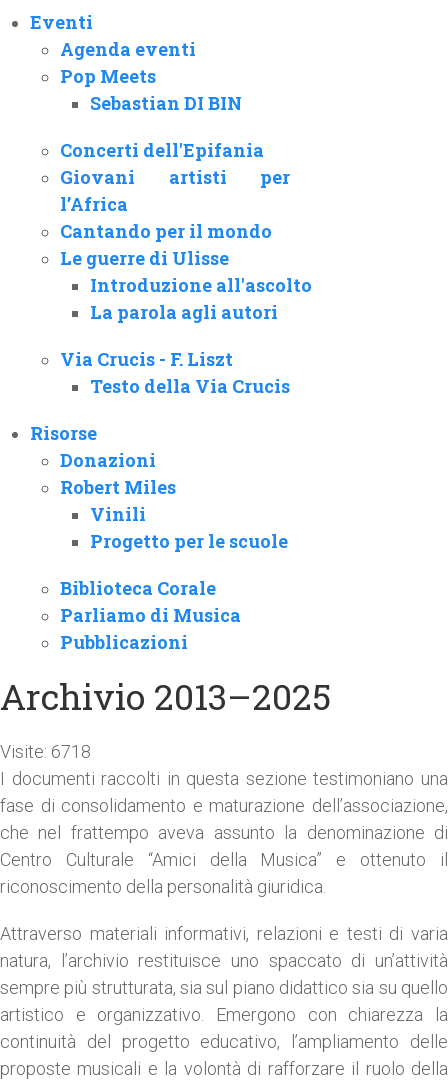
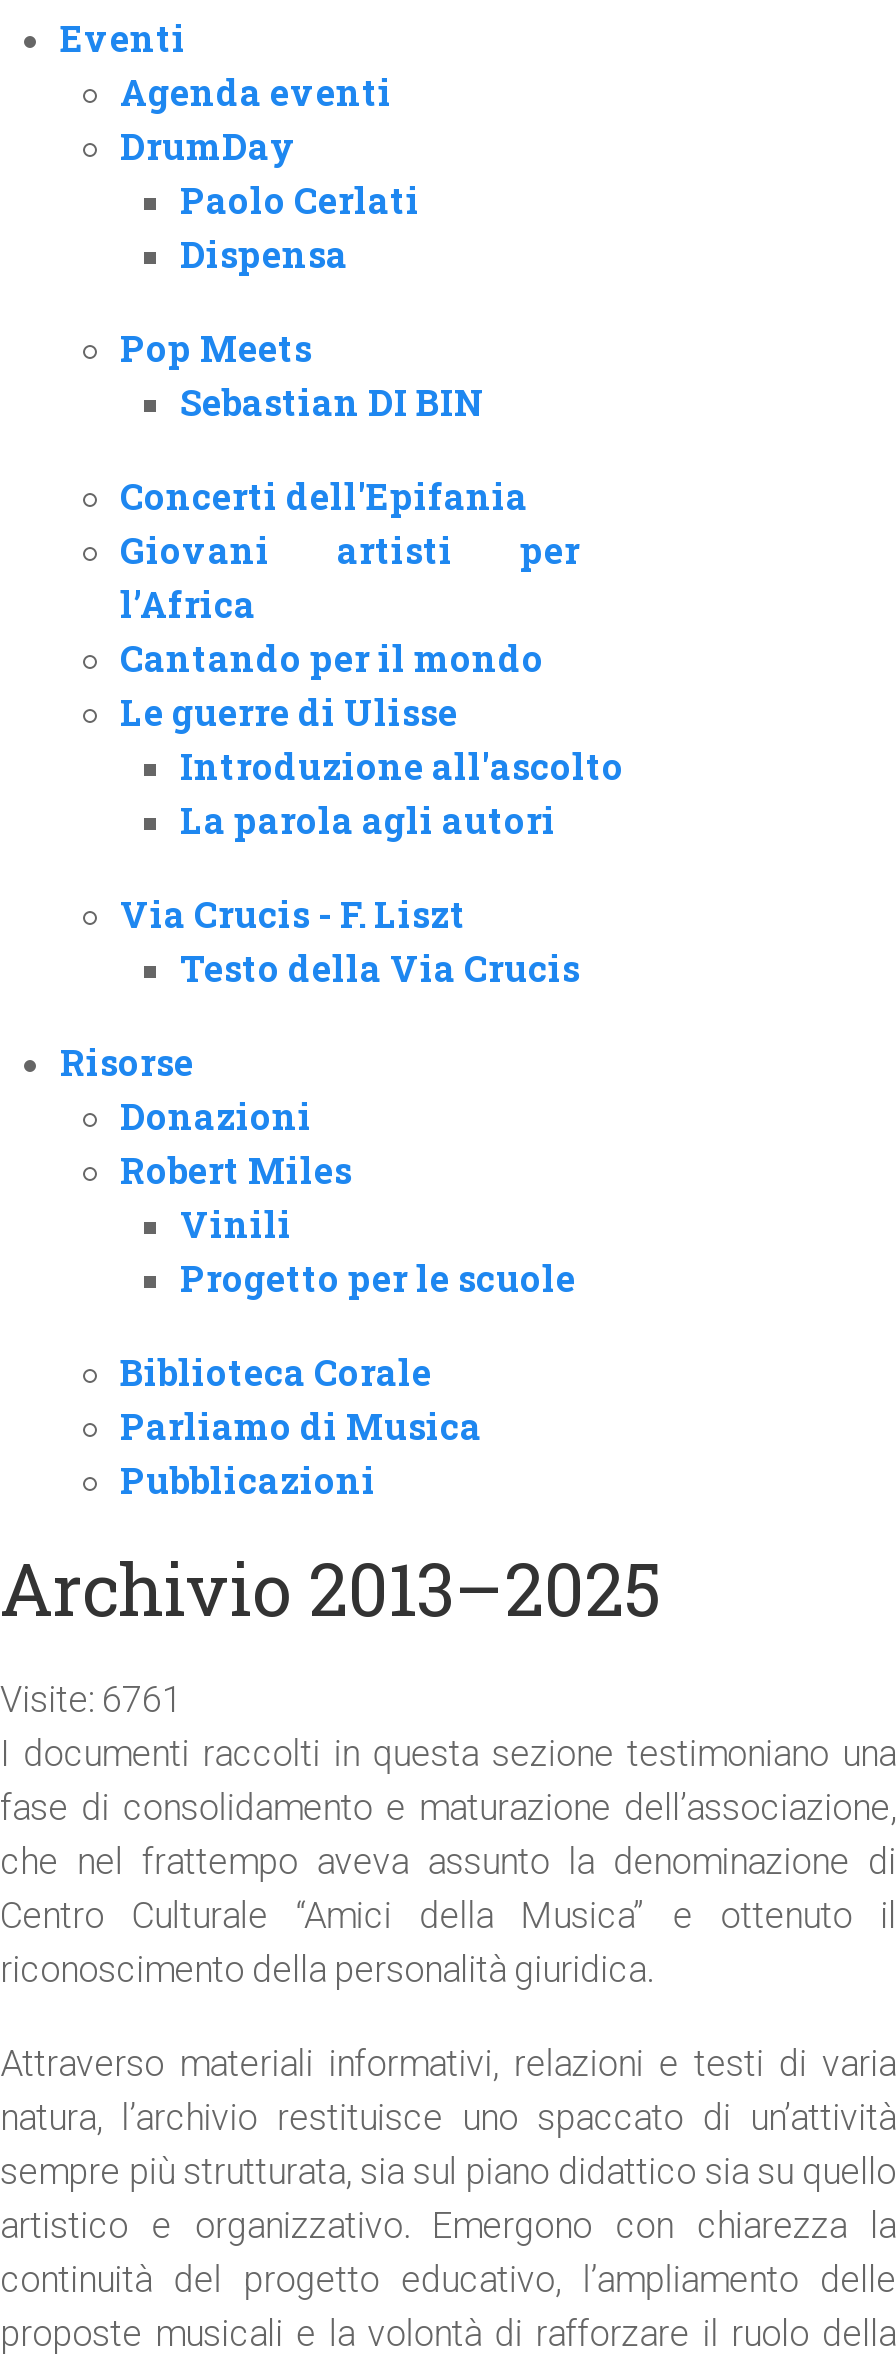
none -> [120,122,420,278] DrumDay | Paolo Cerlati | Dispensa
[0,741,91,762] Visite: 6718 -> [0,1678,182,1720] Visite: 6761

